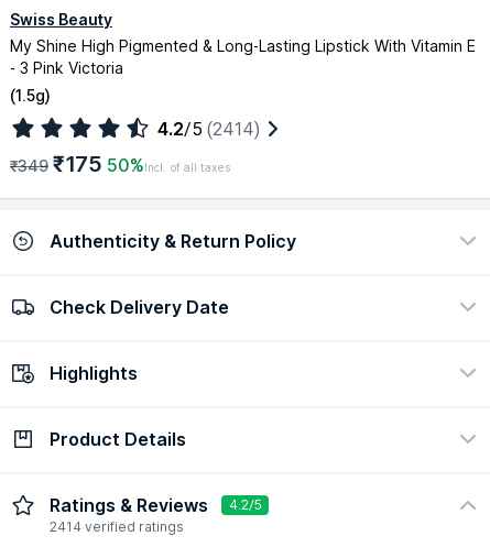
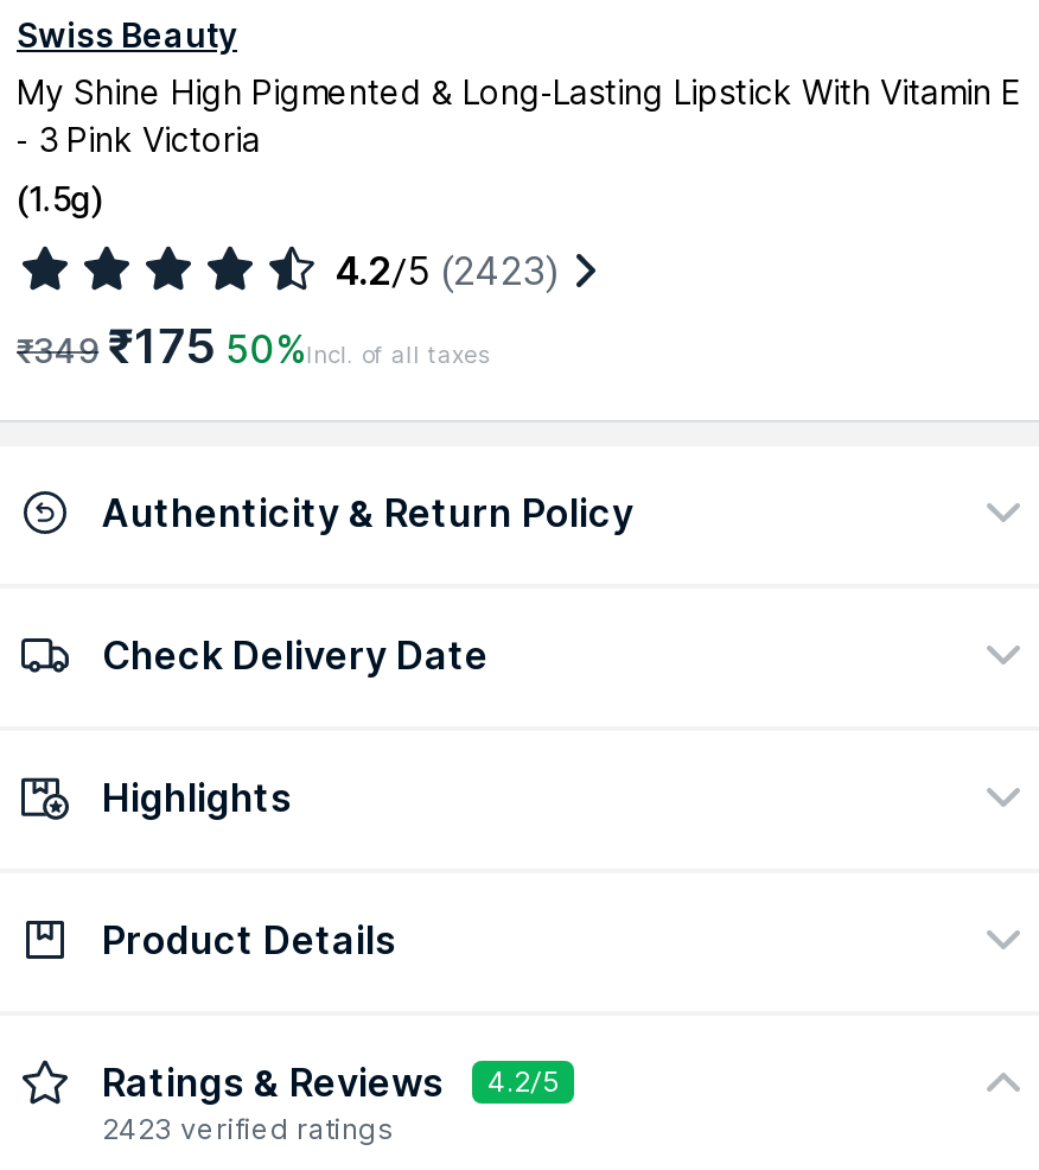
[157,117,260,139] 4.2/5 (2414) -> [334,246,557,293] 4.2/5 (2423)
[50,518,184,534] 2414 verified ratings -> [102,1110,394,1145] 2423 verified ratings

